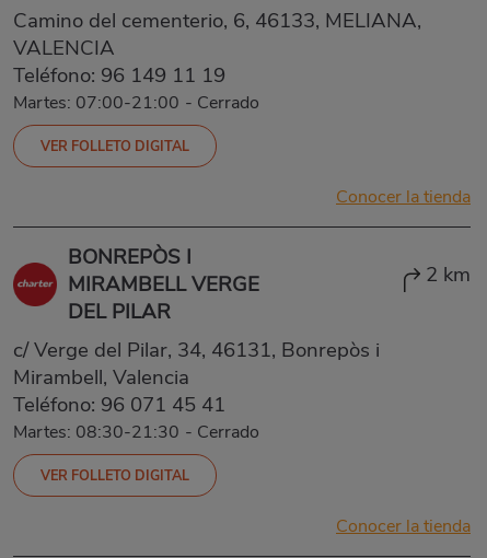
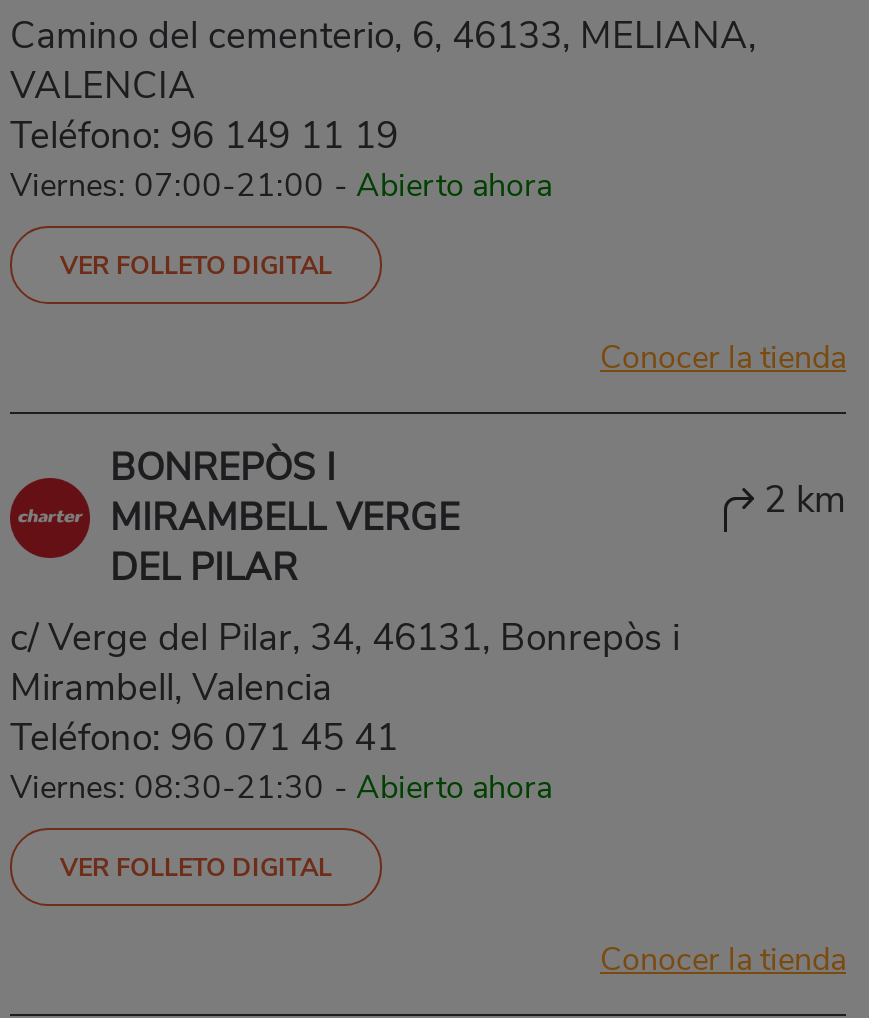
[13,91,259,115] Martes: 07:00-21:00 - Cerrado -> [10,164,552,208] Viernes: 07:00-21:00 - Abierto ahora
[13,420,259,444] Martes: 08:30-21:30 - Cerrado -> [10,766,552,810] Viernes: 08:30-21:30 - Abierto ahora

